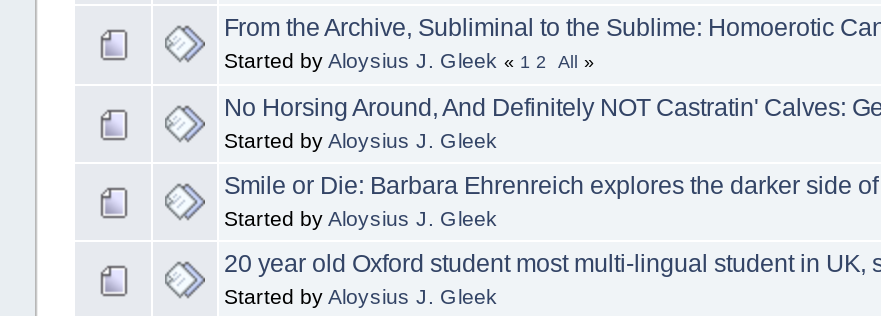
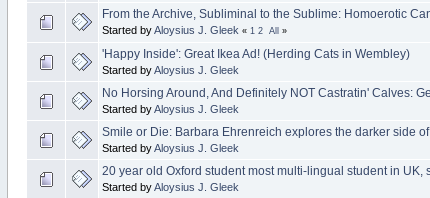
none -> [101,46,409,75] 'Happy Inside': Great Ikea Ad! (Herding Cats in Wembley) | Started by Aloysius J. Gleek

